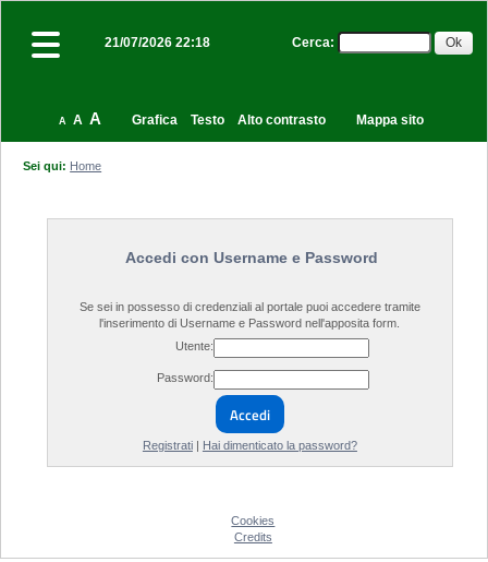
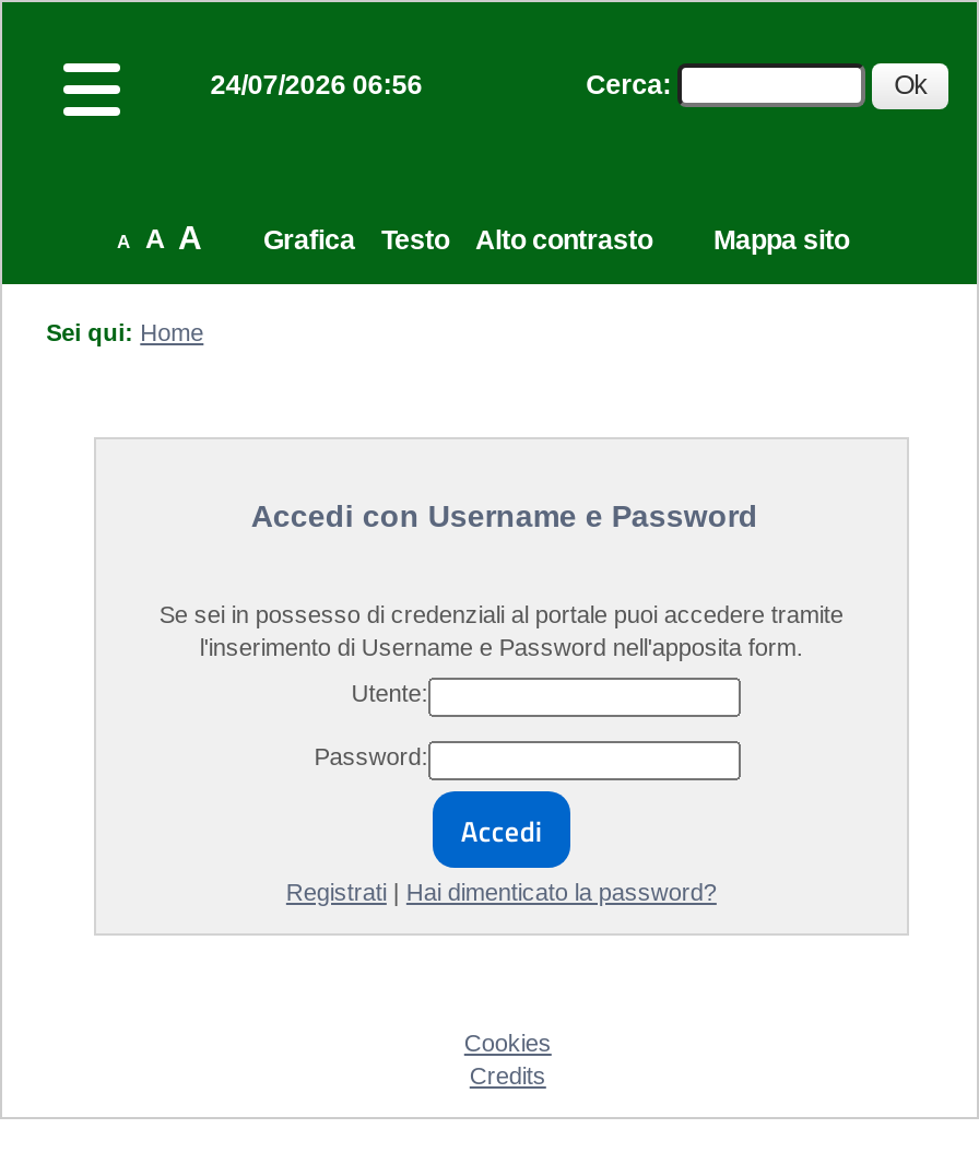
[105,35,211,50] 21/07/2026 22:18 -> [210,70,422,101] 24/07/2026 06:56

